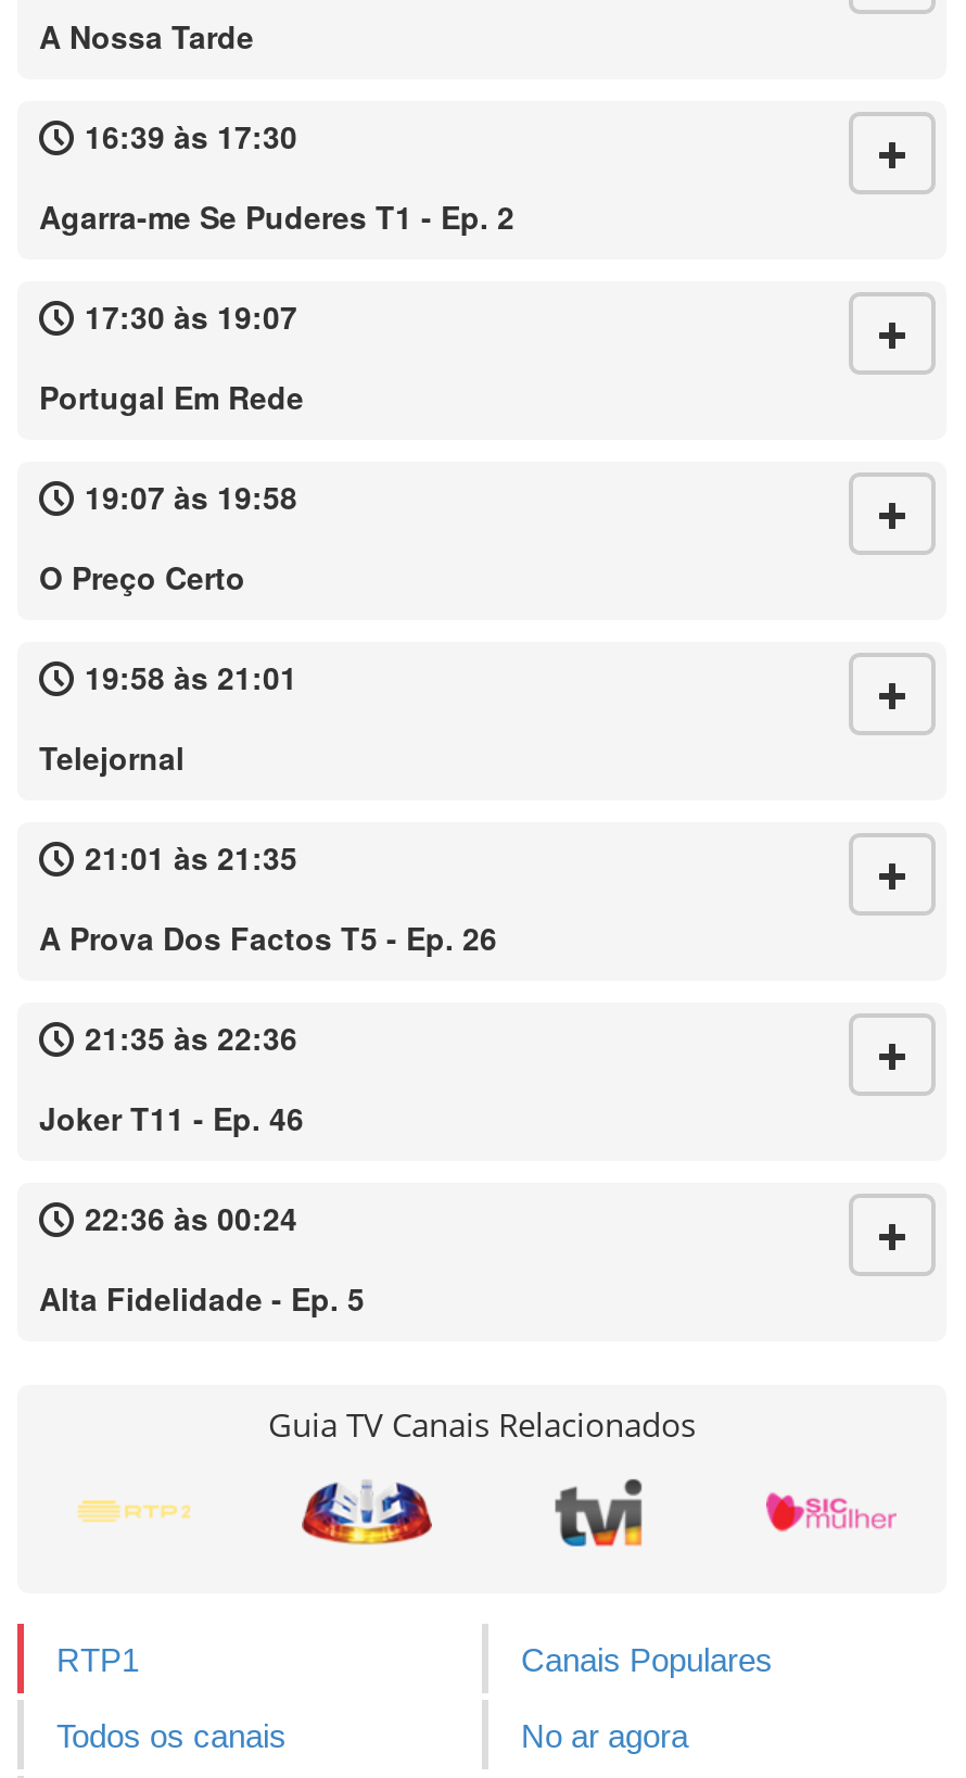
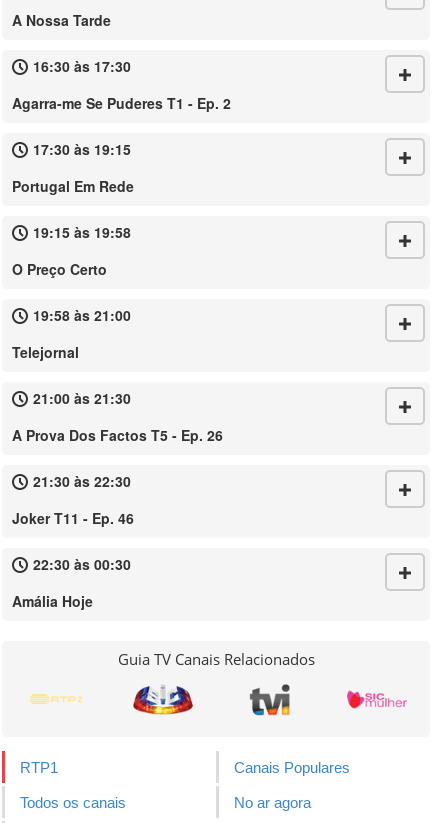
[85,114,297,157] 16:39 às 17:30 -> [33,56,131,76] 16:30 às 17:30
[85,294,297,338] 17:30 às 19:07 -> [33,139,131,159] 17:30 às 19:15
[85,475,297,518] 19:07 às 19:58 -> [33,222,131,242] 19:15 às 19:58
[85,655,297,698] 19:58 às 21:01 -> [33,305,131,325] 19:58 às 21:00
[85,835,297,879] 21:01 às 21:35 -> [33,388,131,408] 21:00 às 21:30
[85,1016,297,1059] 21:35 às 22:36 -> [33,471,131,491] 21:30 às 22:30
[85,1196,297,1239] 22:36 às 00:24 -> [33,554,131,574] 22:30 às 00:30
[39,1276,365,1320] Alta Fidelidade - Ep. 5 -> [12,591,93,611] Amália Hoje

